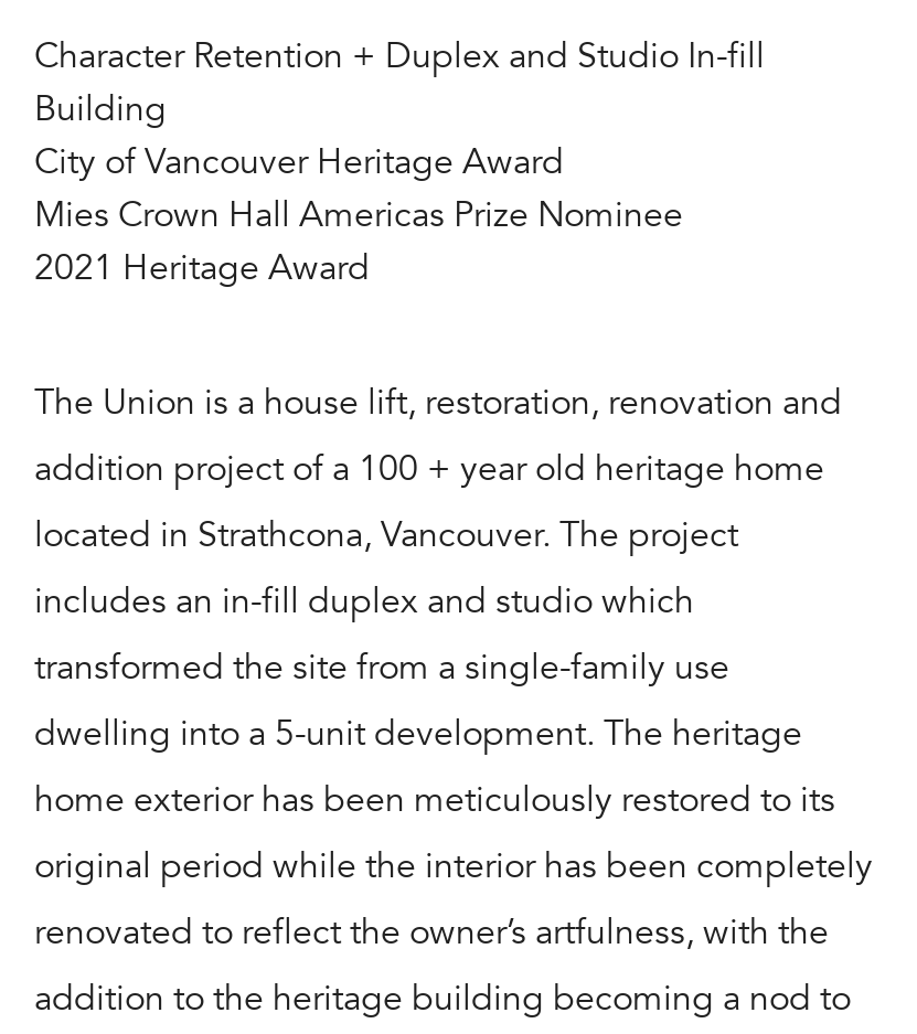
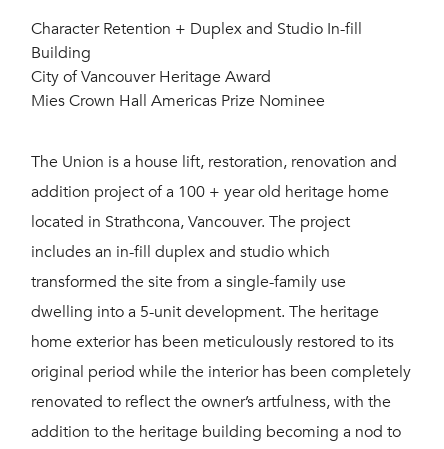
[34,244,370,292] 2021 Heritage Award -> none

